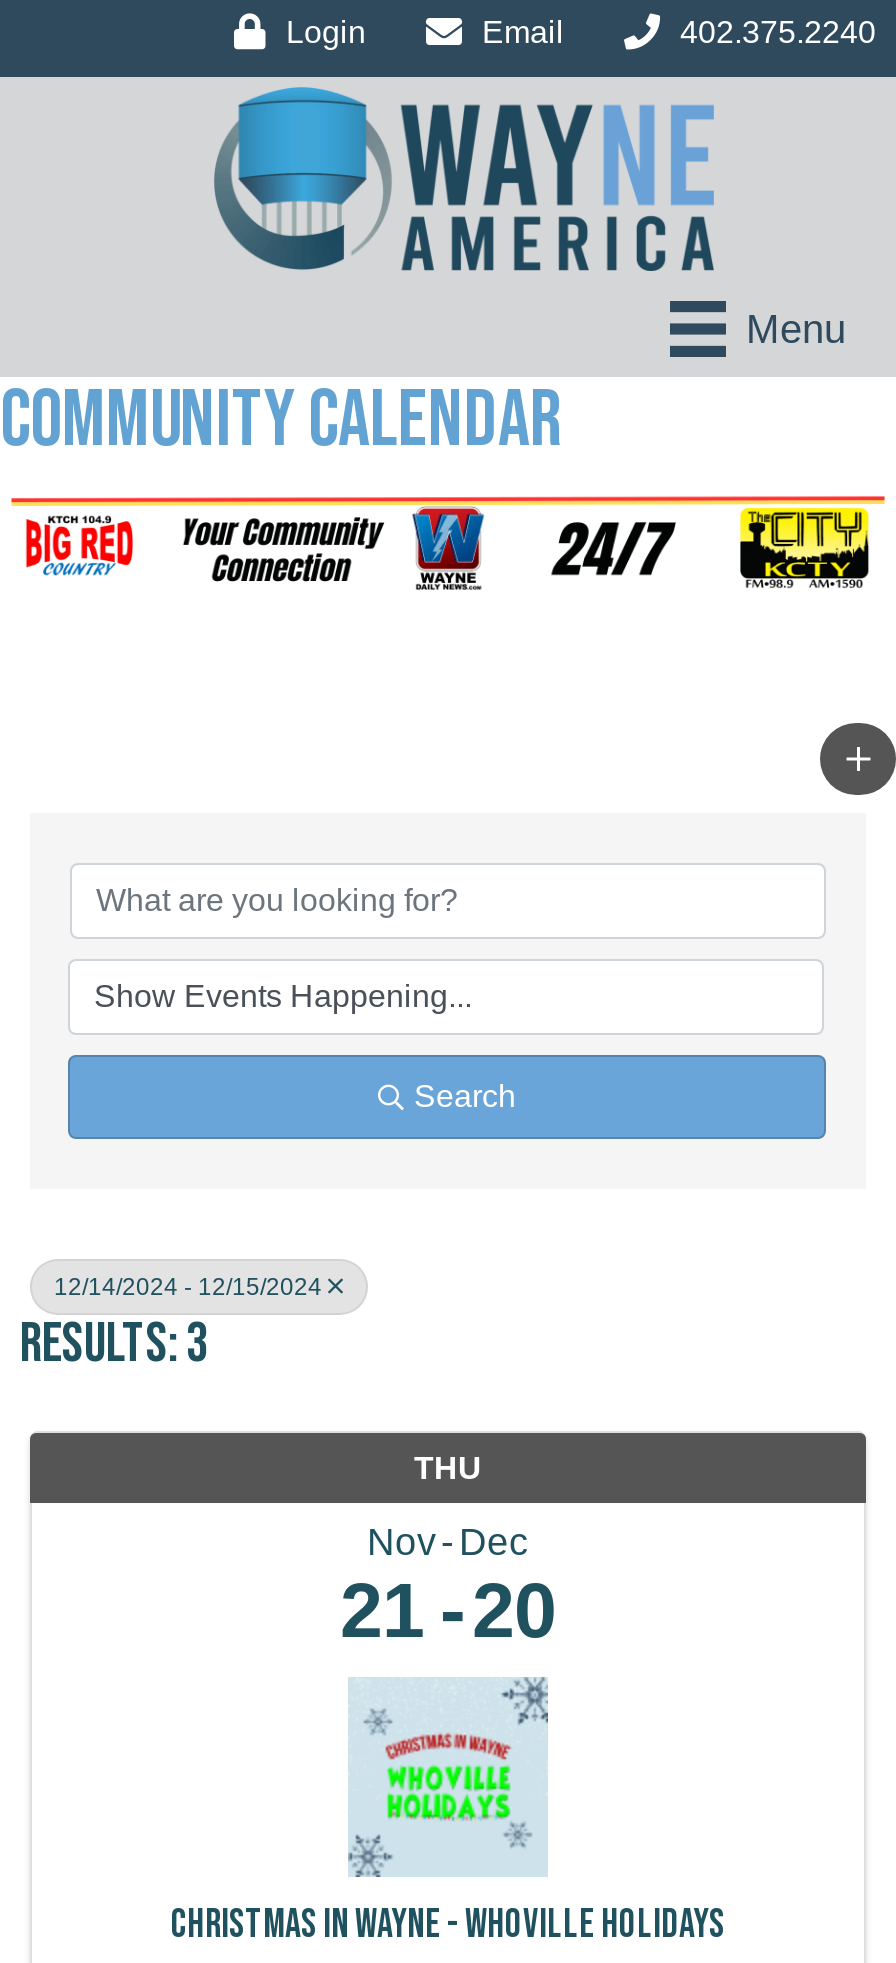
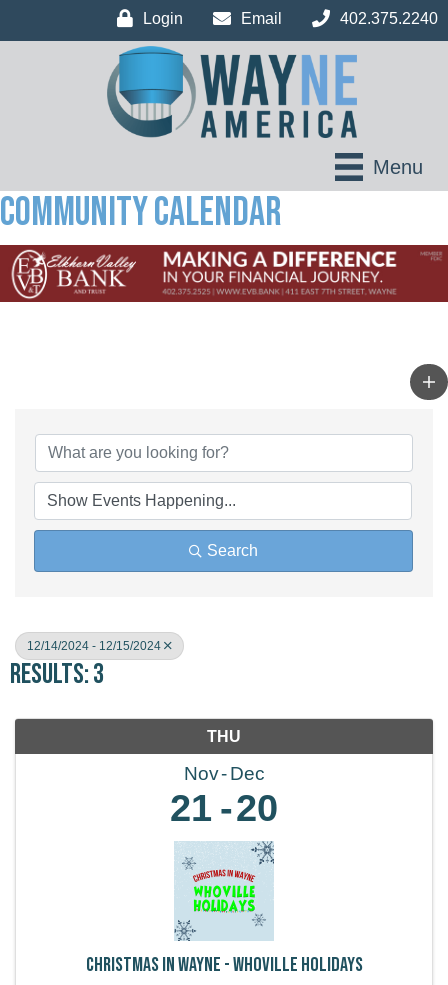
[6,485,890,599] [image] -> [3,244,445,303] [image]

